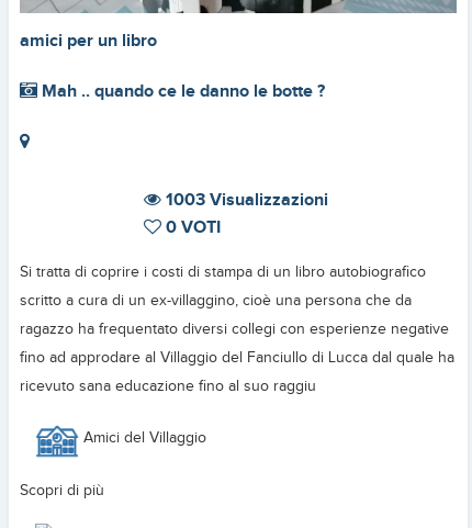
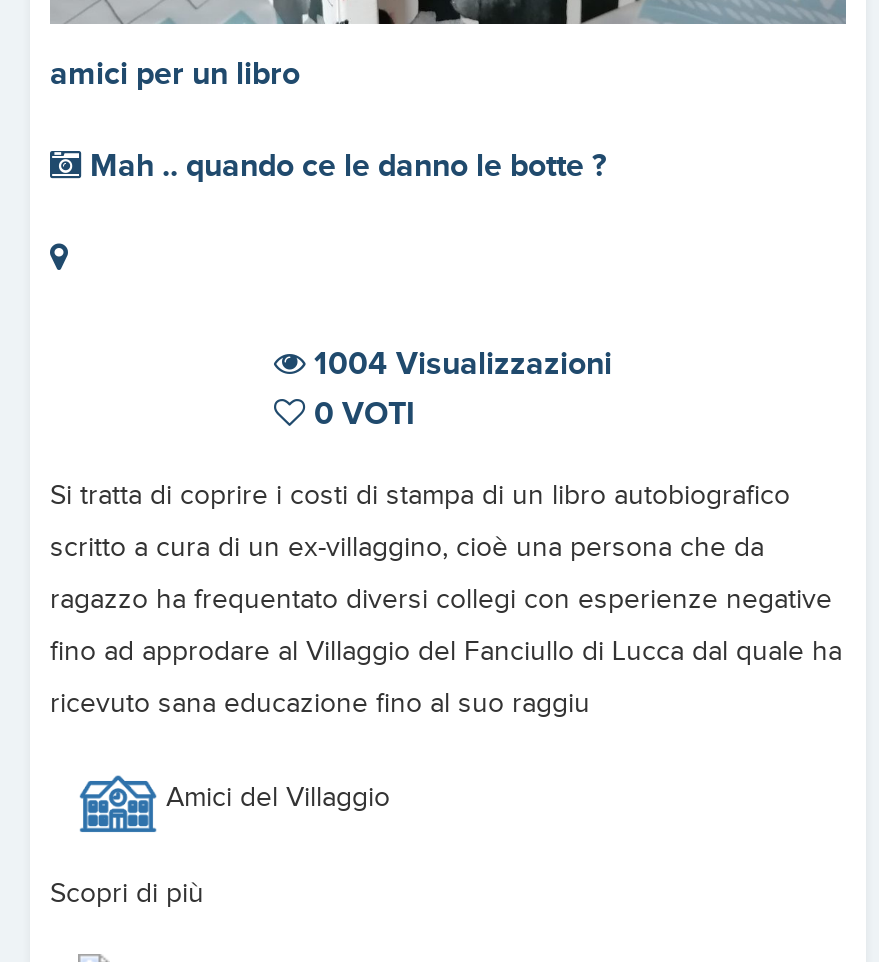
[161,190,328,211] 1003 Visualizzazioni -> [306,347,612,385] 1004 Visualizzazioni

